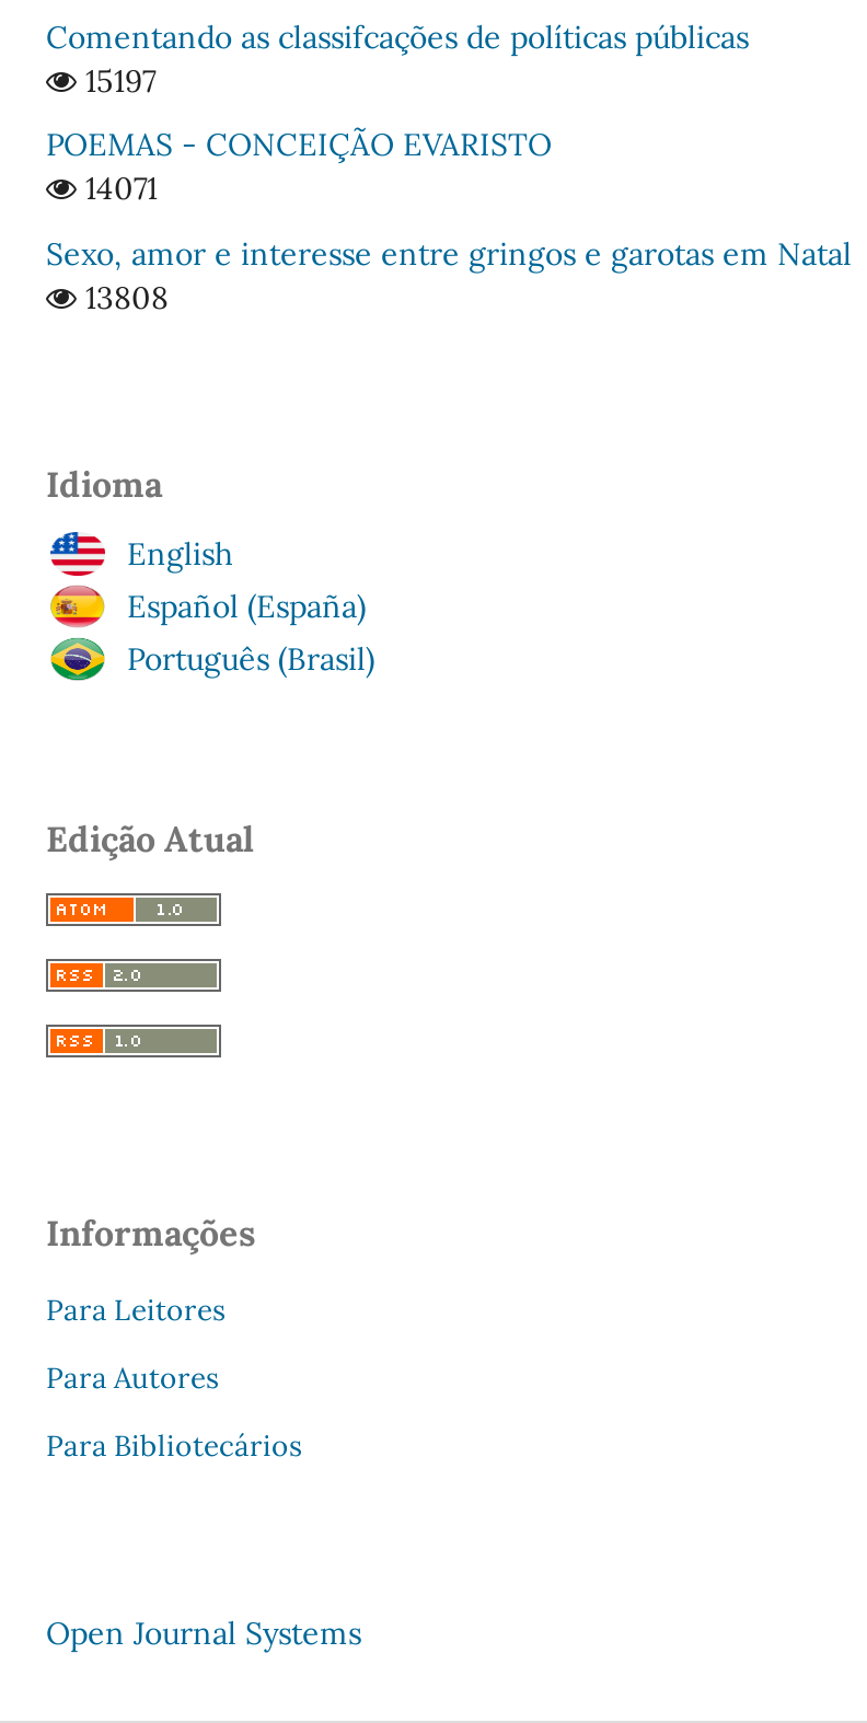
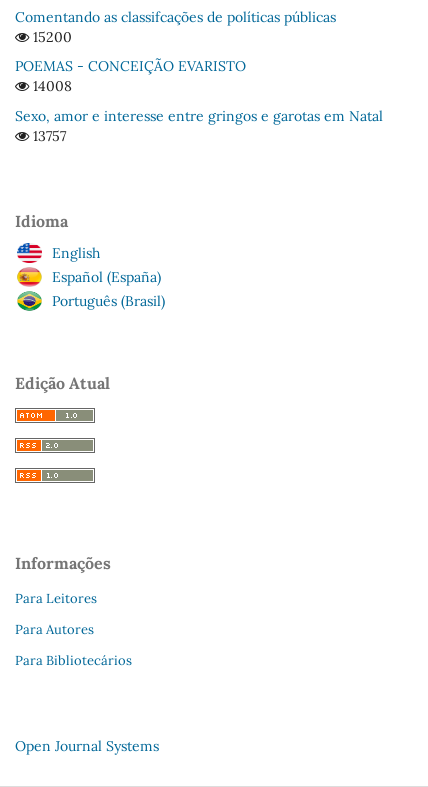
[77,60,155,100] 15197 -> [29,27,72,45] 15200
[77,170,158,209] 14071 -> [29,77,72,95] 14008
[77,279,169,319] 13808 -> [29,127,66,145] 13757

